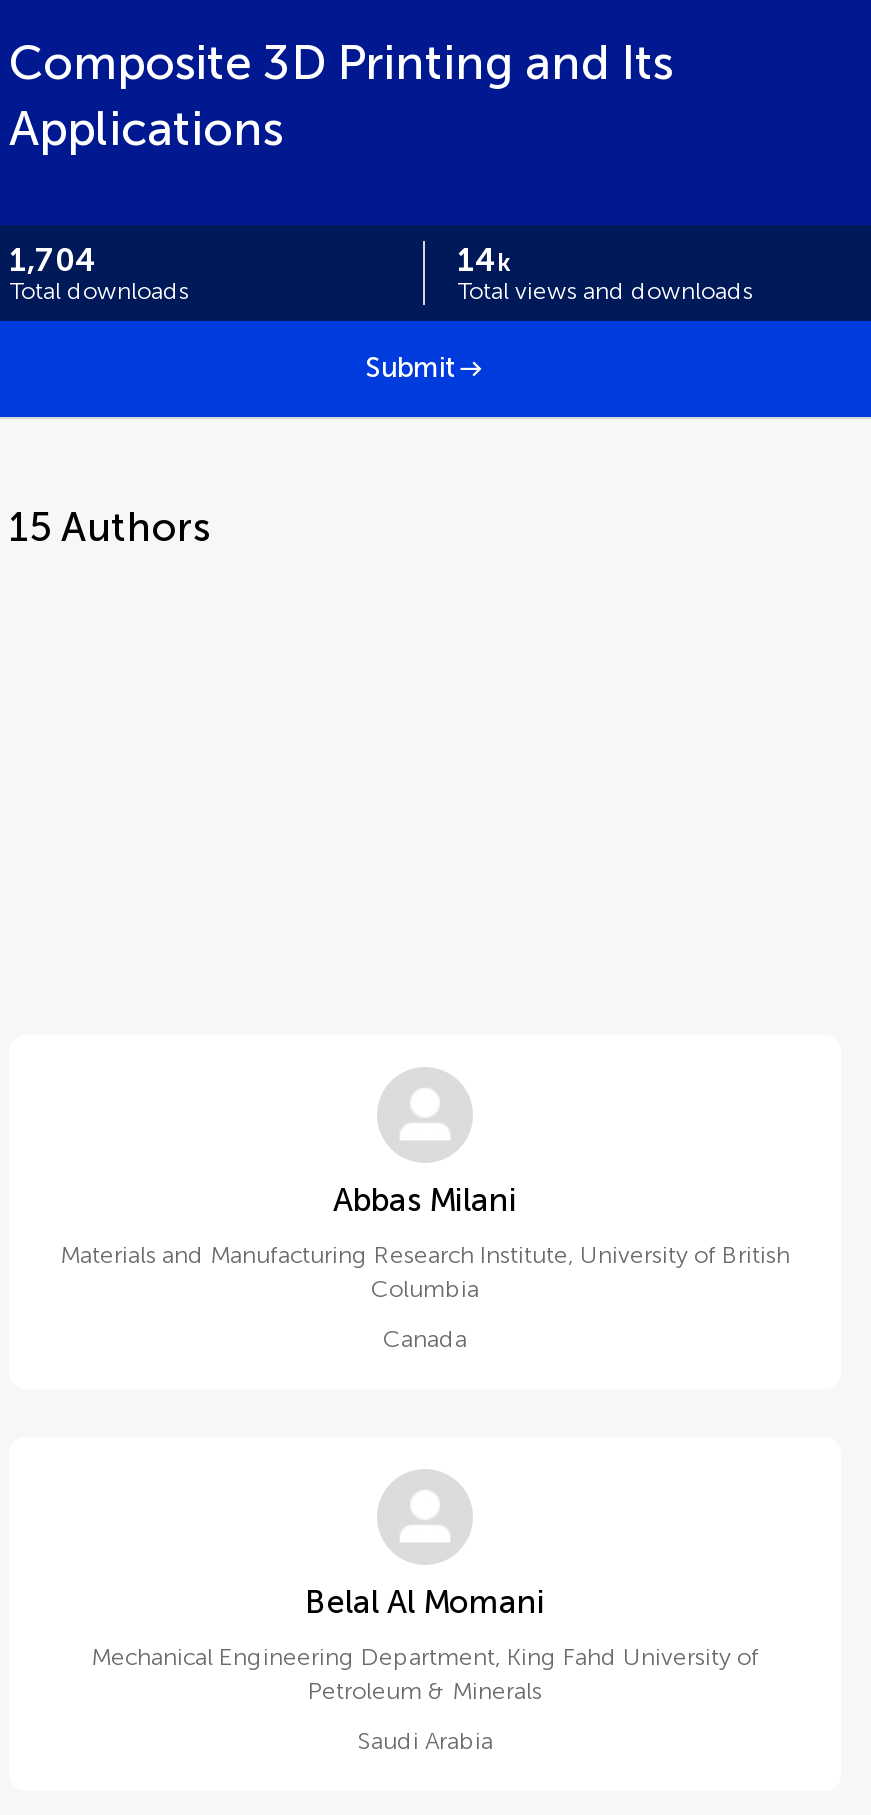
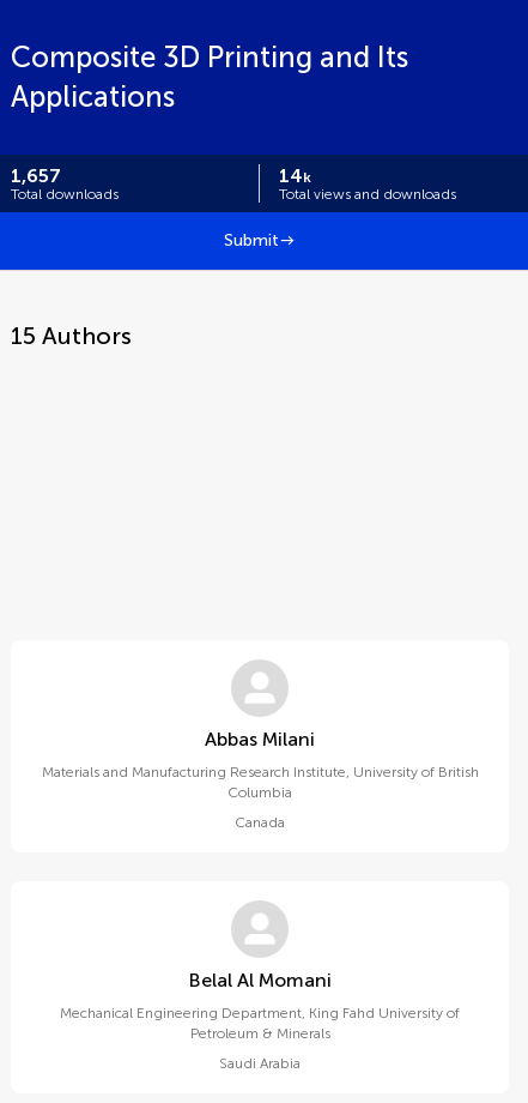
[9,241,97,279] 1,704 -> [11,164,61,187] 1,657

